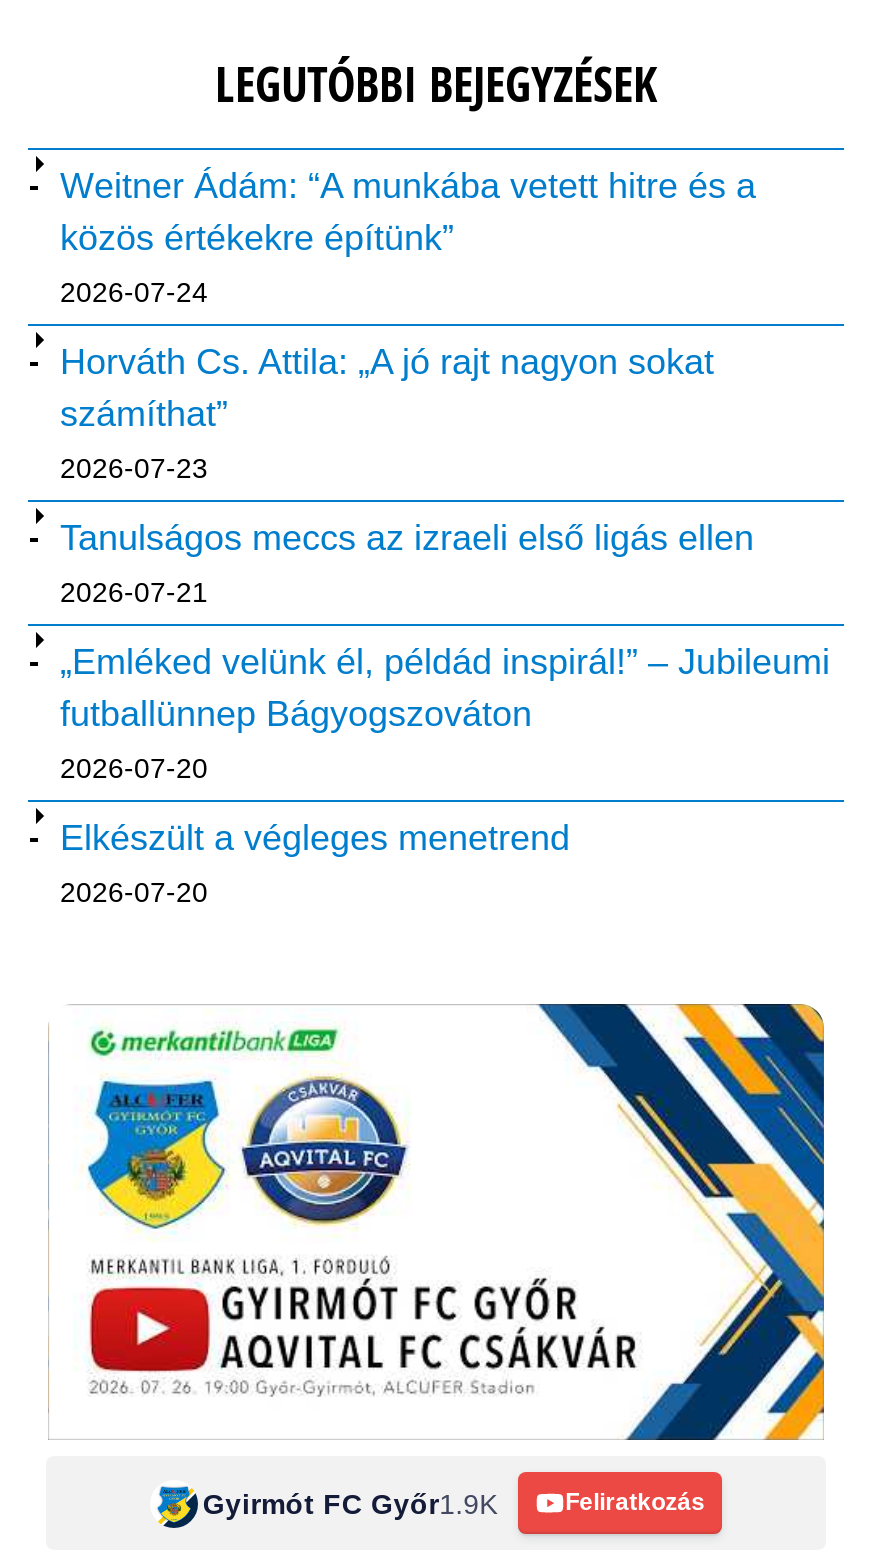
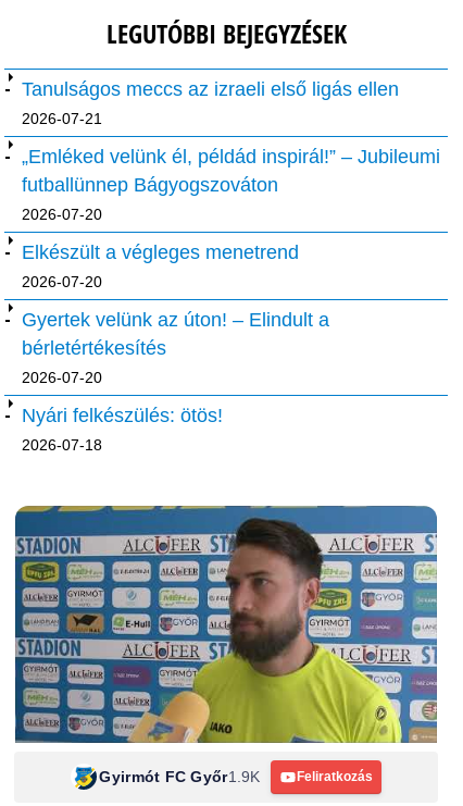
[60,166,756,484] Weitner Ádám: “A munkába vetett hitre és a | közös értékekre építünk” | 2026-07-24 | Horváth Cs. Attila: „A jó rajt nagyon sokat | számíthat” | 2026-07-23 -> none
moved [60,518,830,908] -> [22,78,440,290]: Tanulságos meccs az izraeli első ligás ellen | 2026-07-21 | „Emléked velünk él, példád inspirál!” – Jubileumi | futballünnep Bágyogszováton | 2026-07-20 | Elkészült a végleges menetrend | 2026-07-20
none -> [22,309,329,453] Gyertek velünk az úton! – Elindult a | bérletértékesítés | 2026-07-20 | Nyári felkészülés: ötös! | 2026-07-18
[48,1002,826,1442] [image] -> [14,505,438,744] [image]

